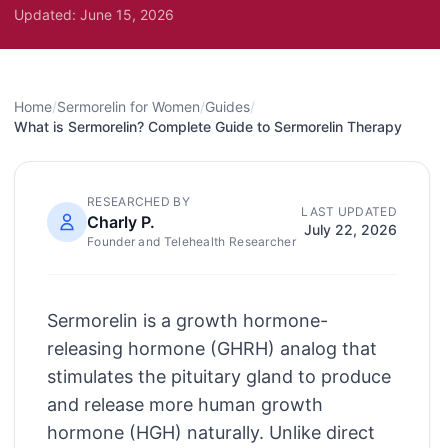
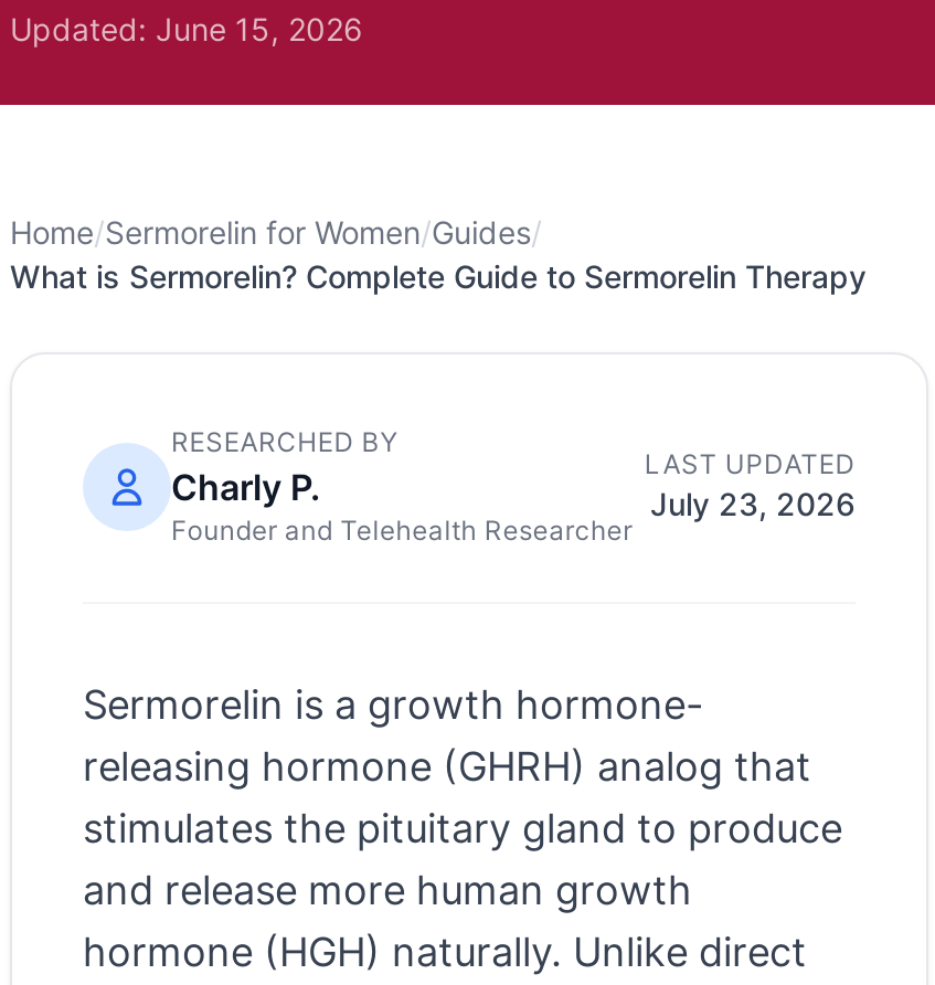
[304,221,397,238] July 22, 2026 -> [650,485,856,522] July 23, 2026

